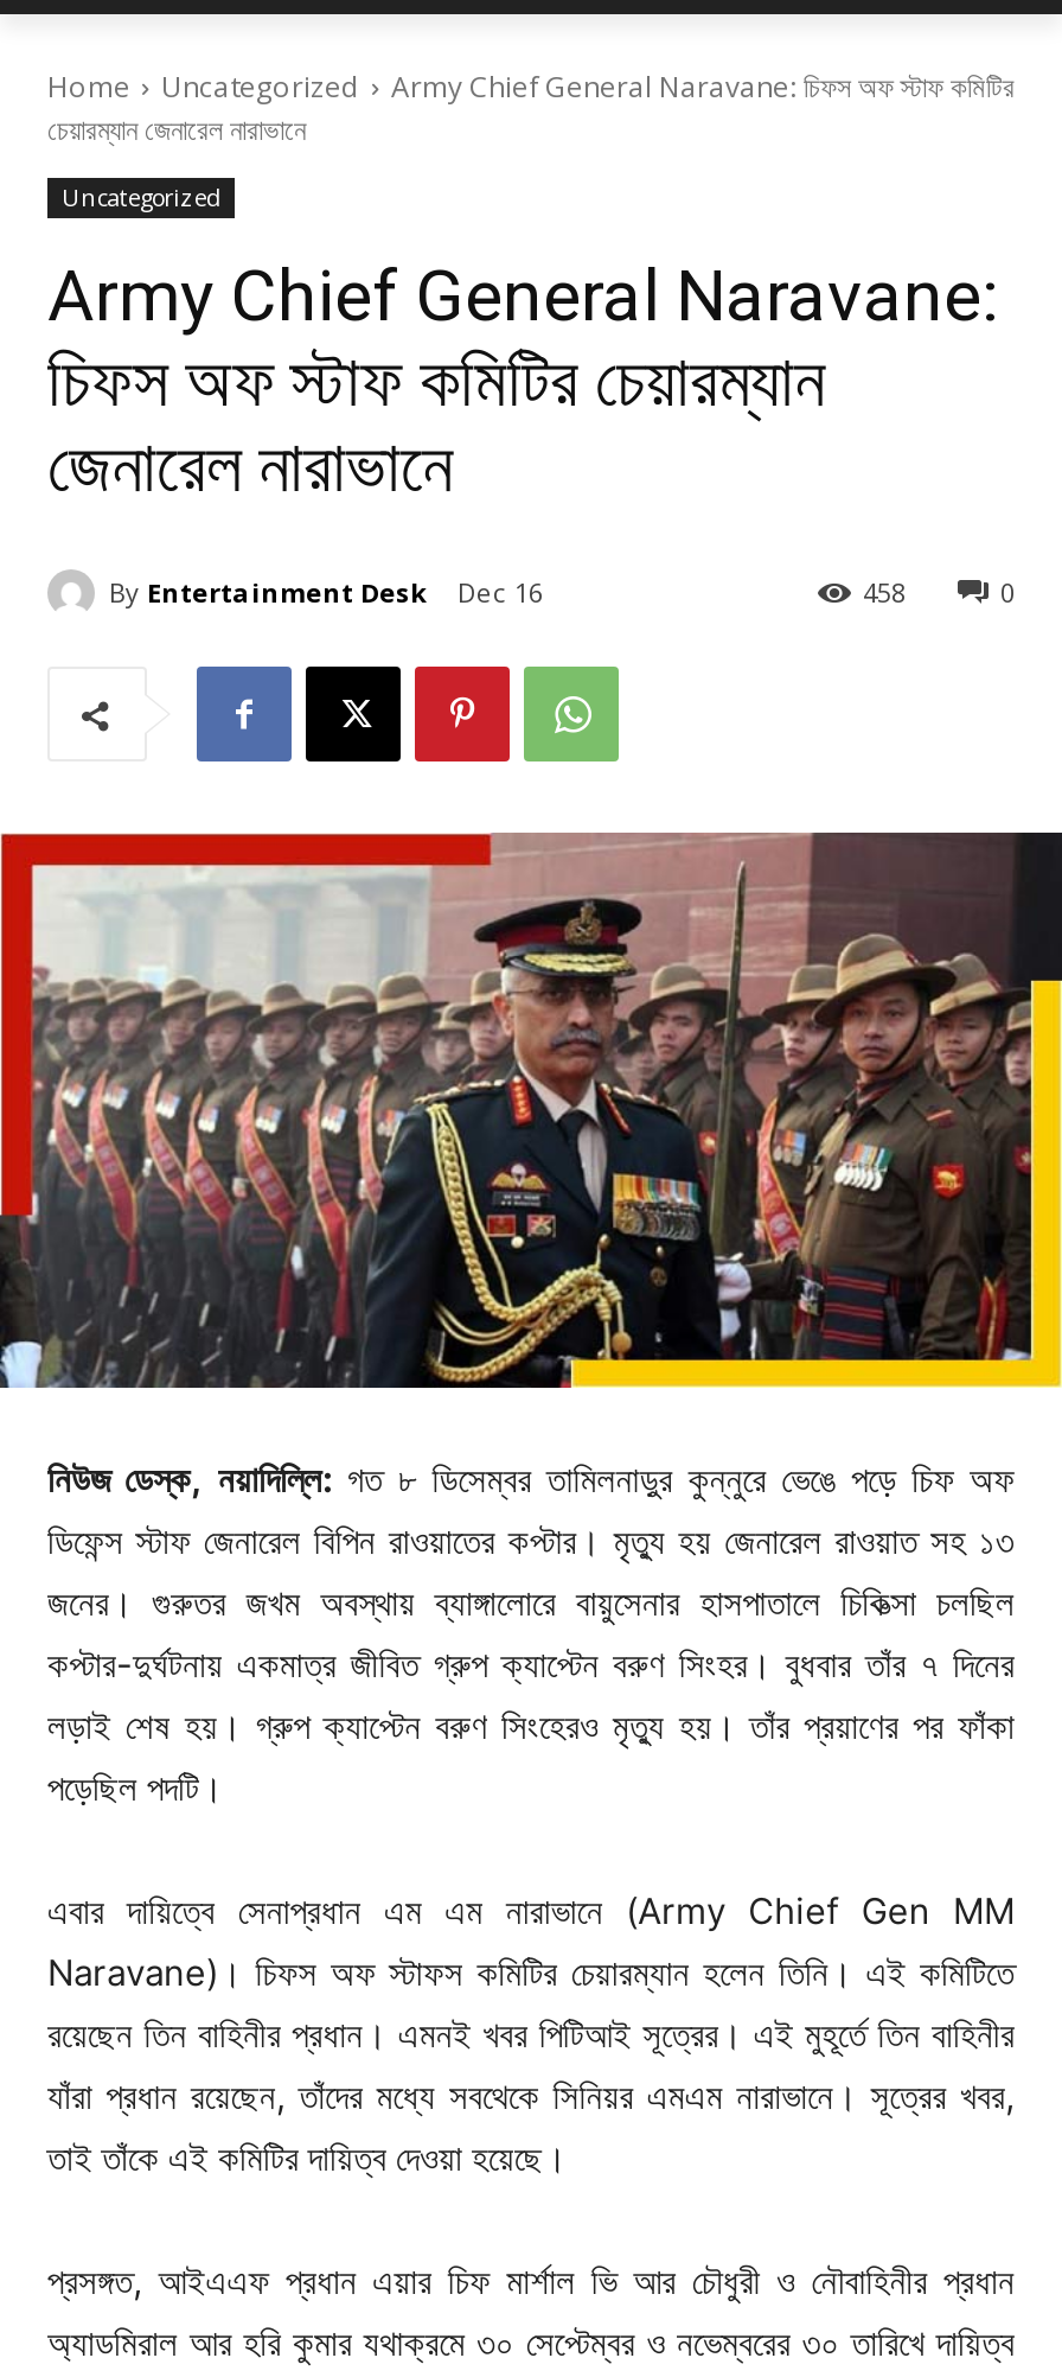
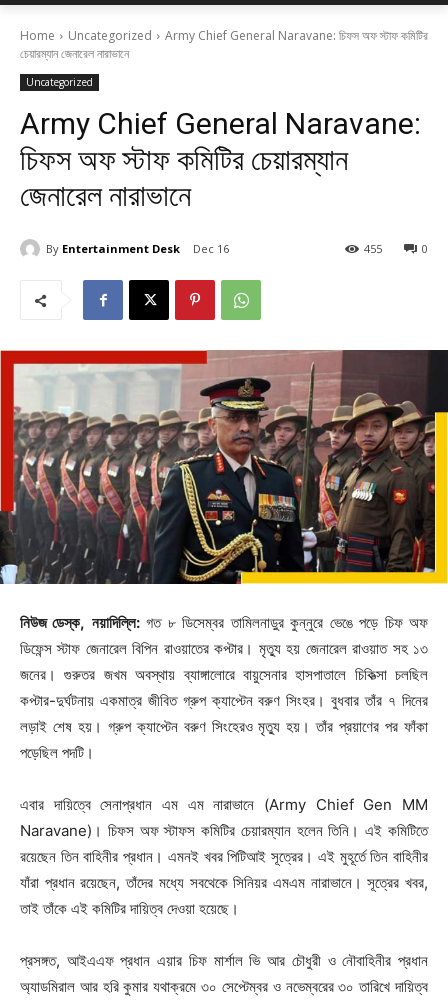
[863,574,906,610] 458 -> [364,241,382,256] 455

